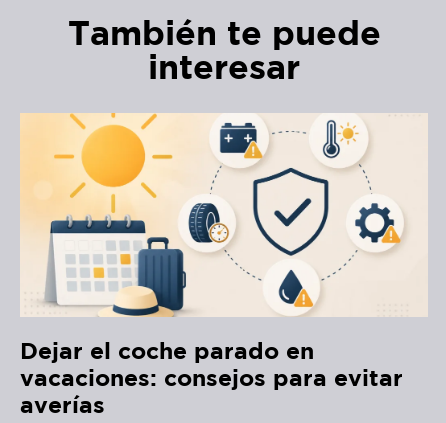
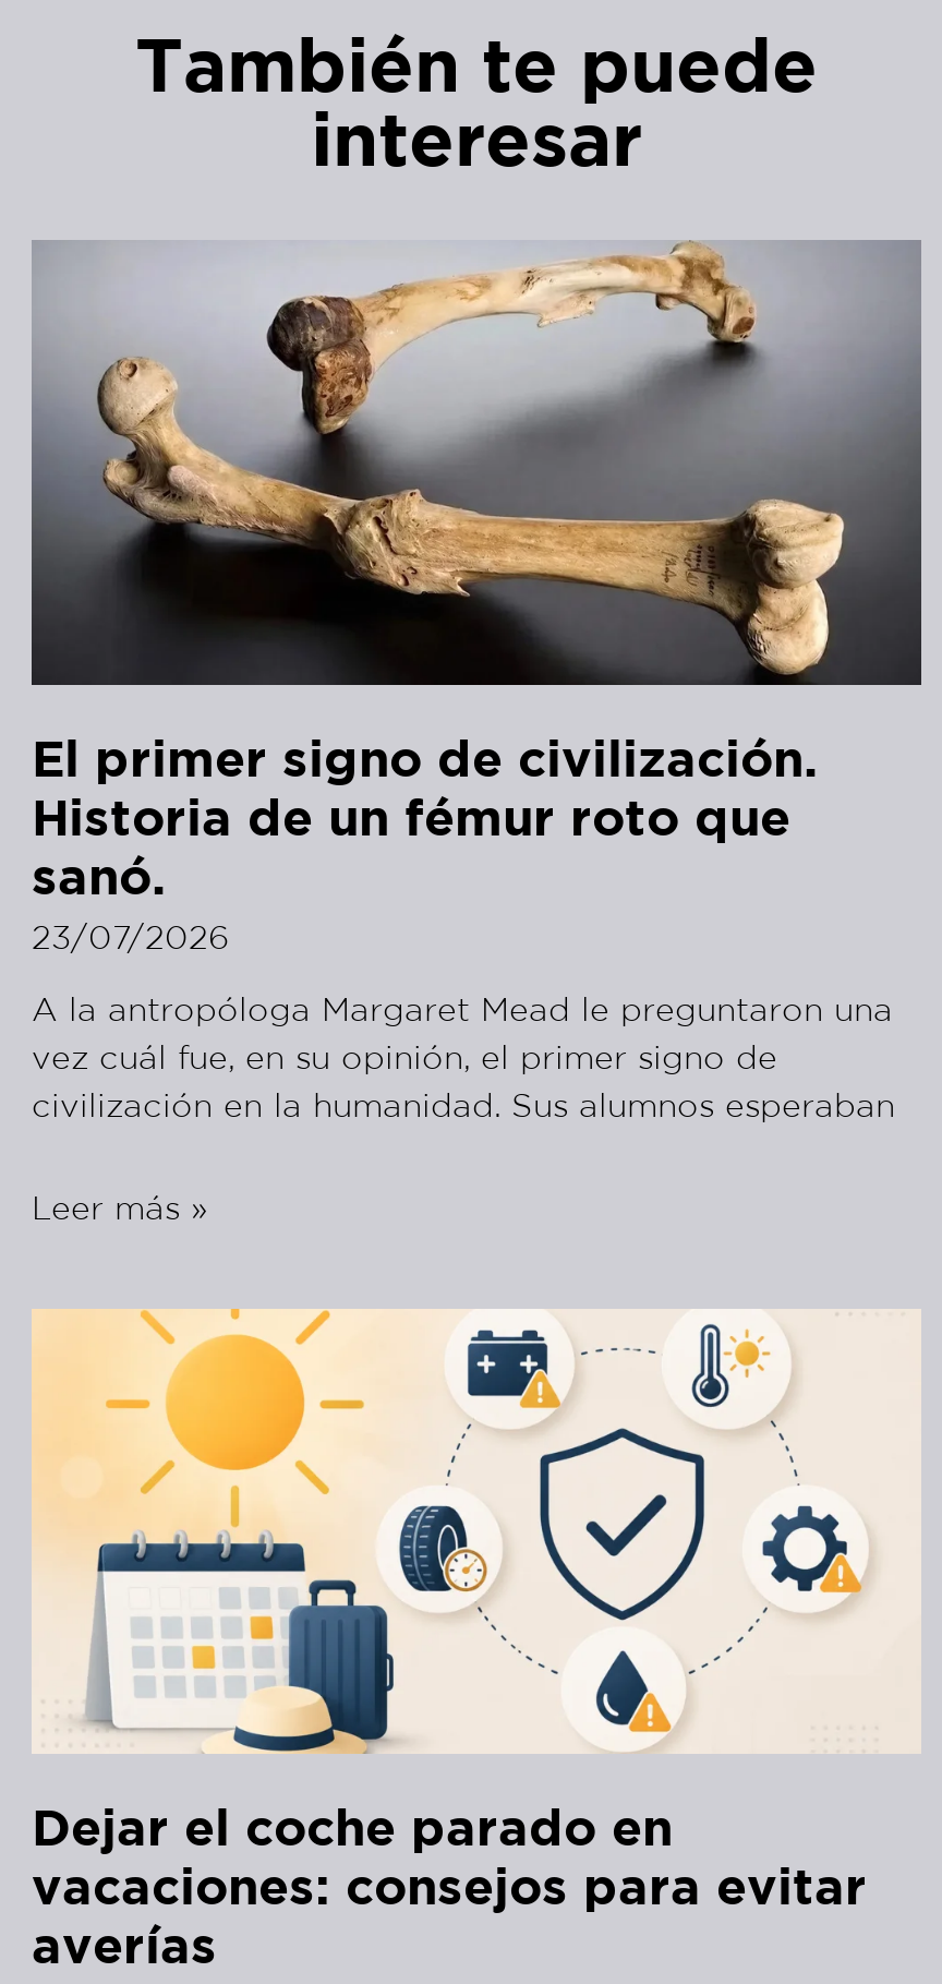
none -> [29,240,923,1226] [image] | El primer signo de civilización. | Historia de un fémur roto que | sanó. | 23/07/2026 | A la antropóloga Margaret Mead le preguntaron una | vez cuál fue, en su opinión, el primer signo de | civilización en la humanidad. Sus alumnos esperaban | Leer más »

